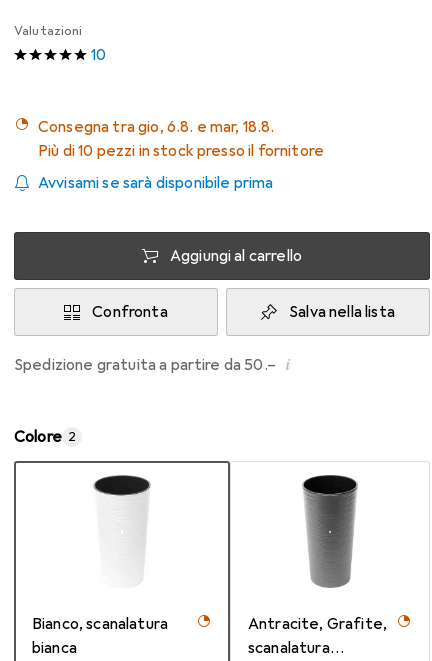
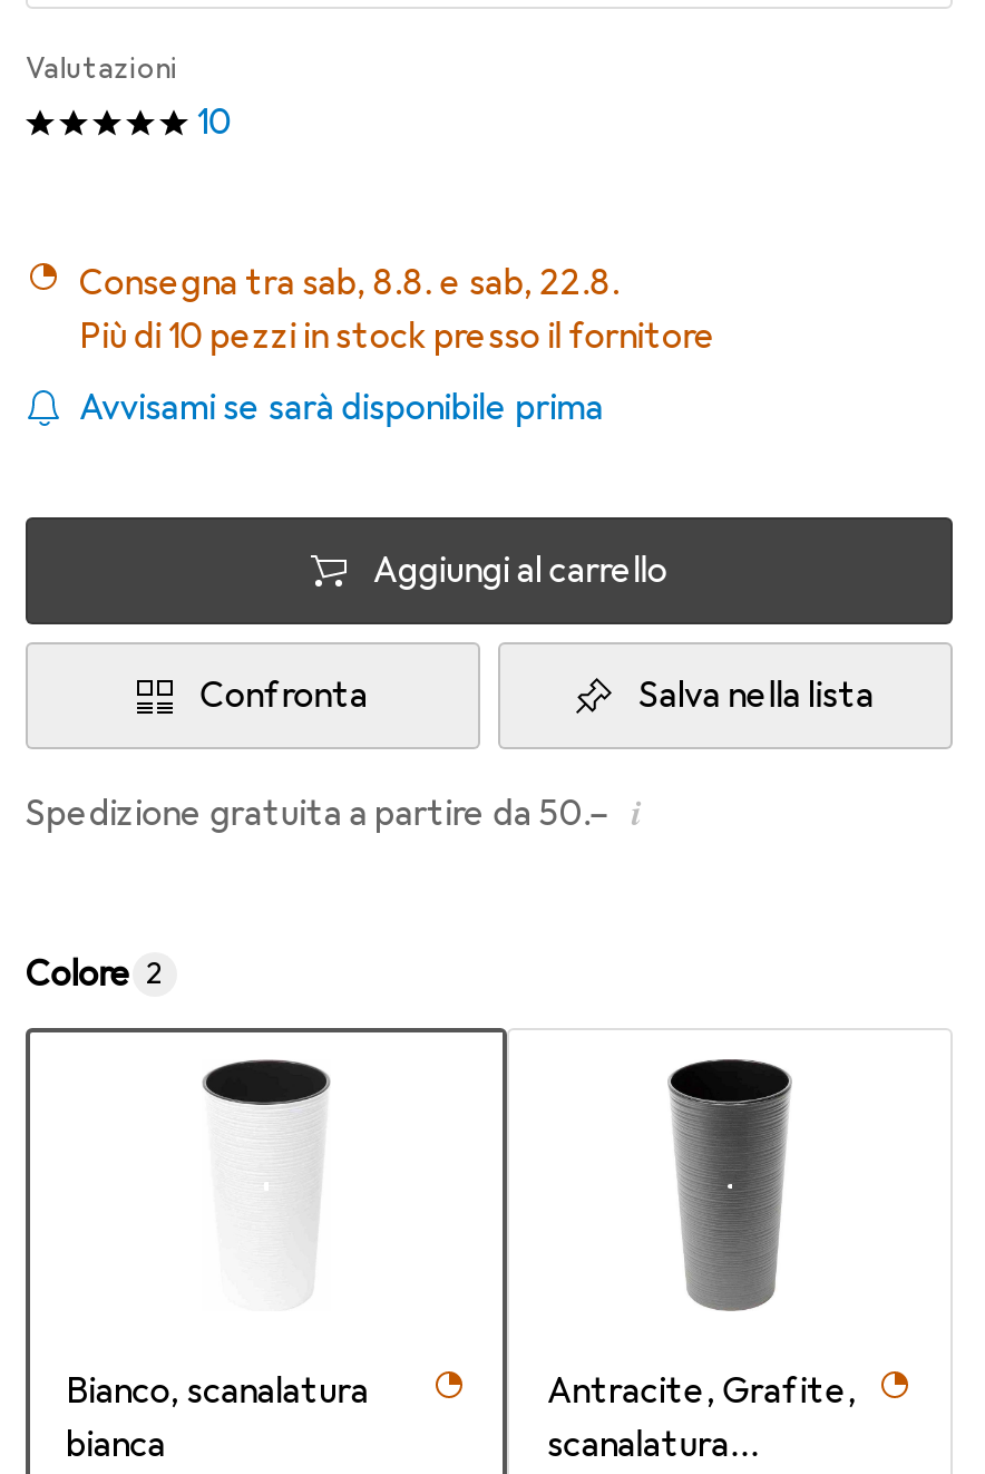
[49,117,275,137] Consegna tra gio, 6.8. e mar, 18.8. -> [104,261,620,306] Consegna tra sab, 8.8. e sab, 22.8.

